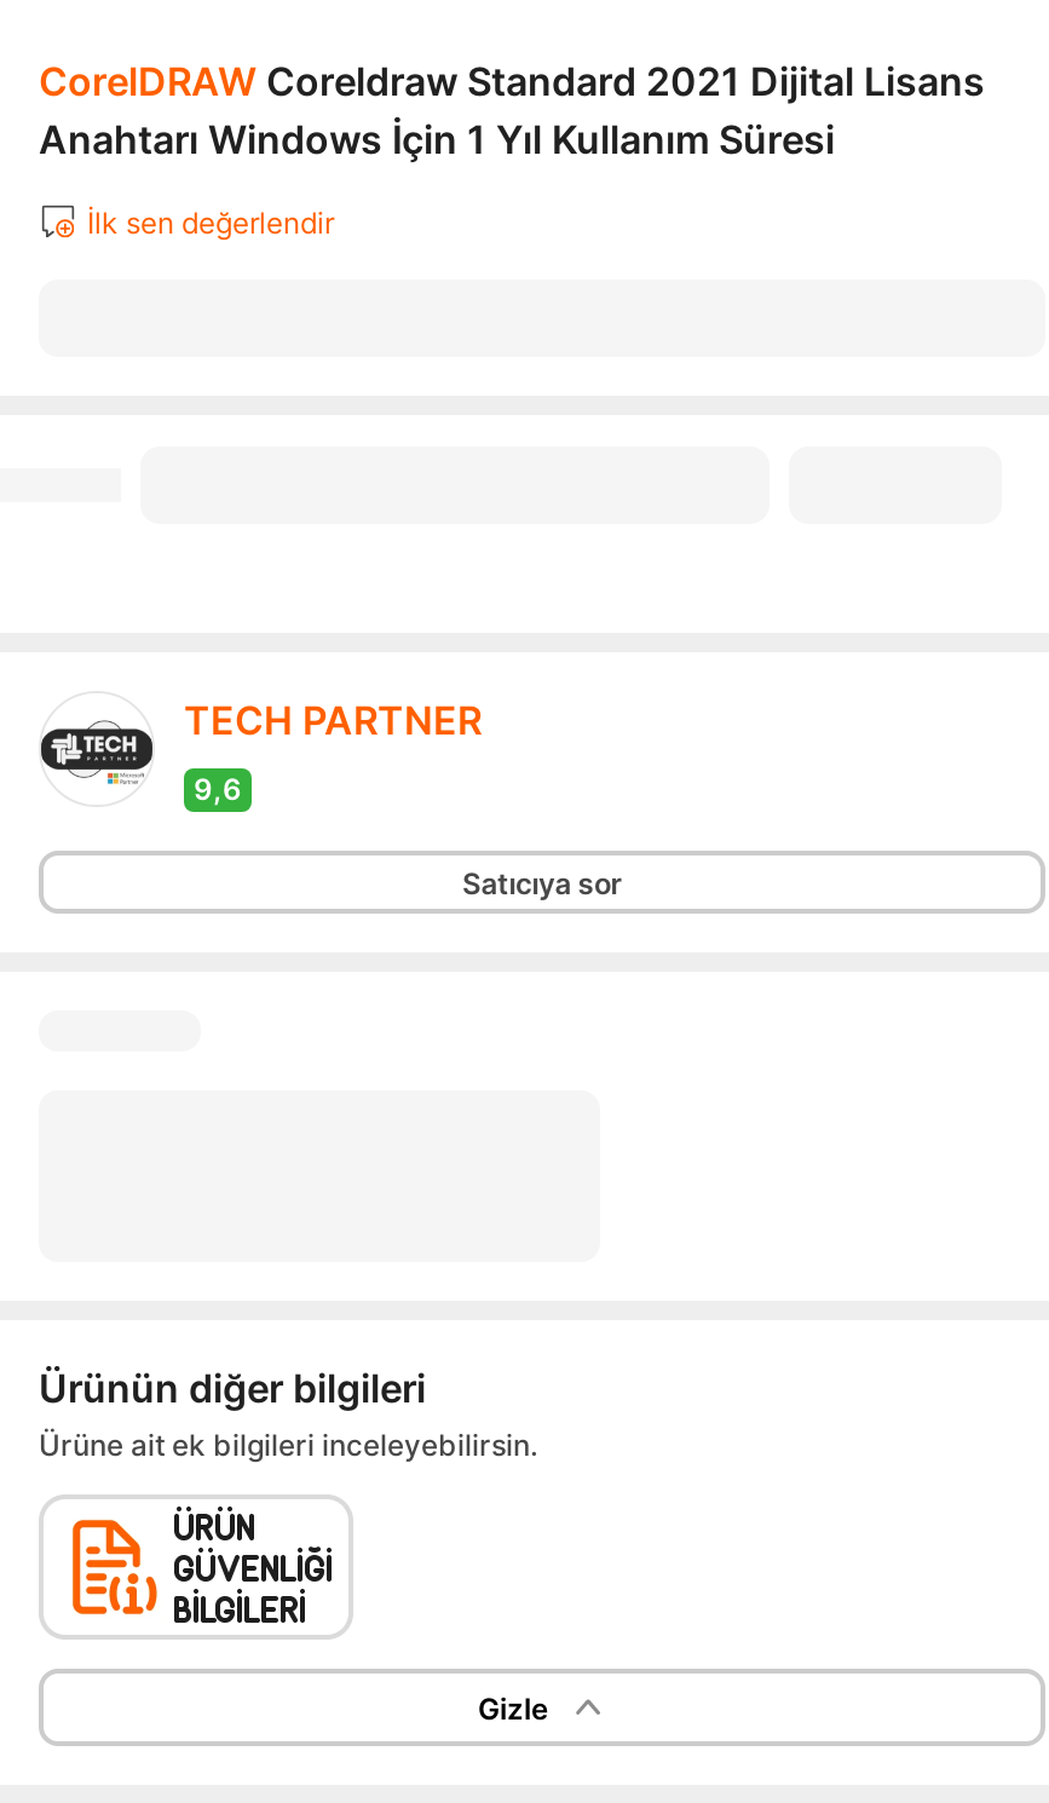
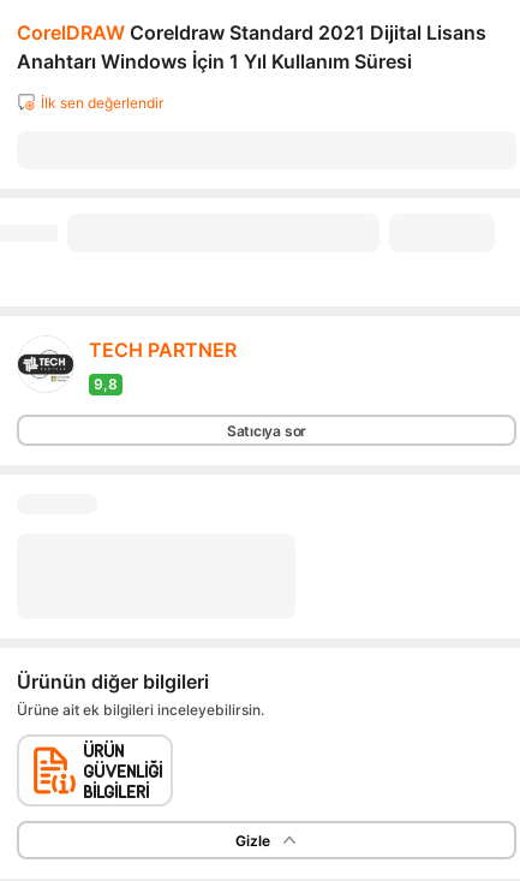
[194,771,242,807] 9,6 -> [94,375,118,393] 9,8

